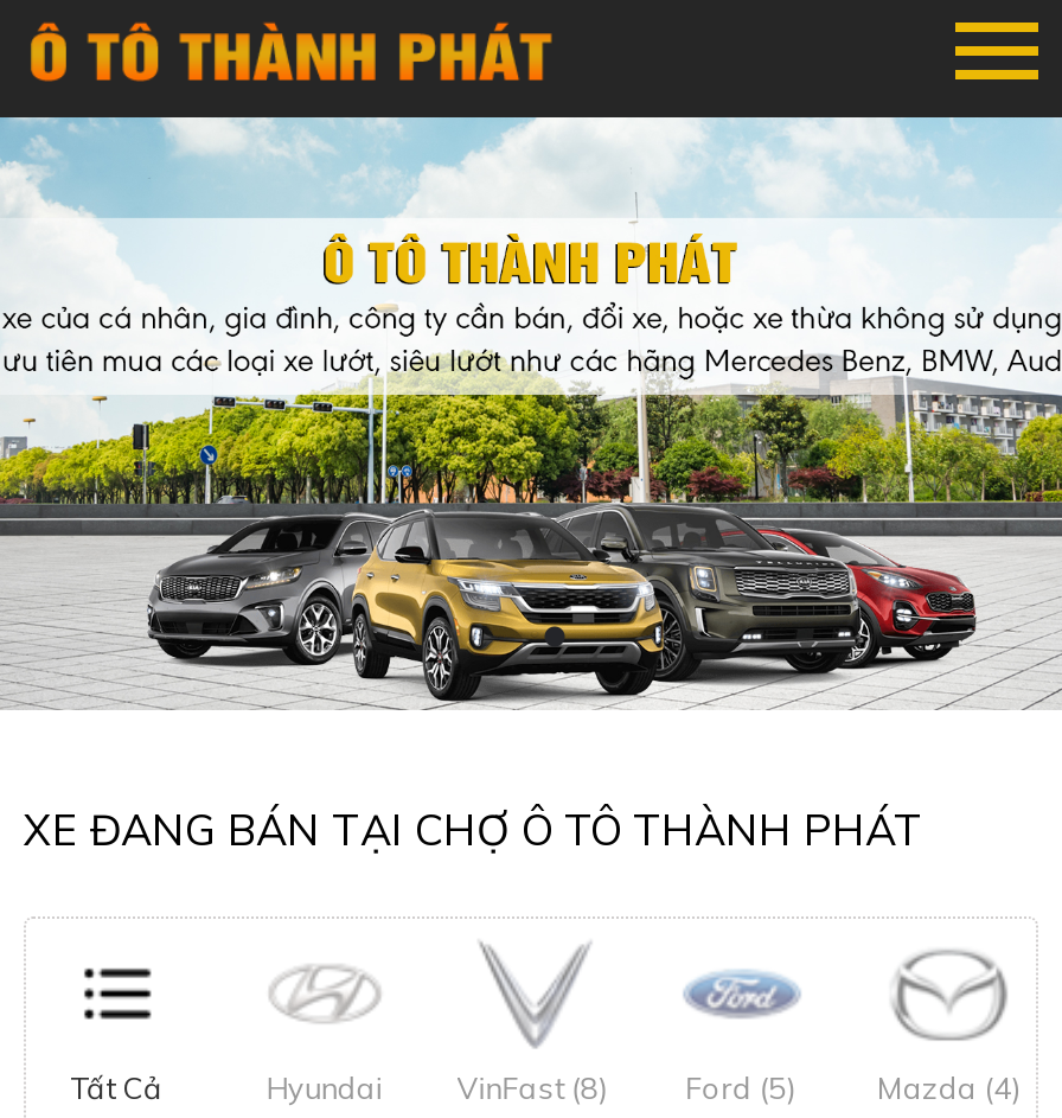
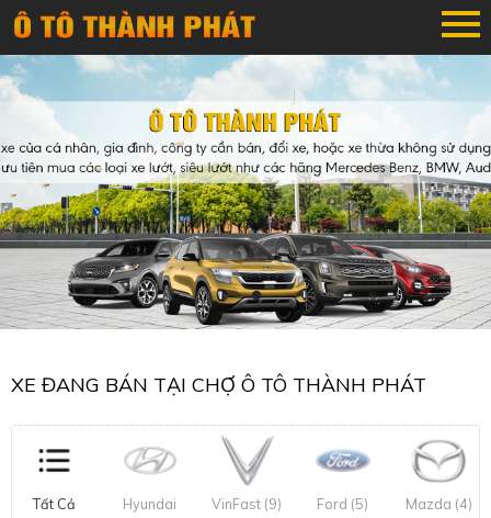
[266,1068,609,1106] Hyundai VinFast (8) -> [123,495,281,513] Hyundai VinFast (9)

